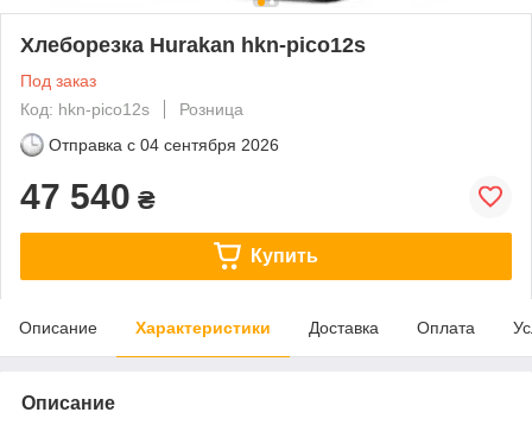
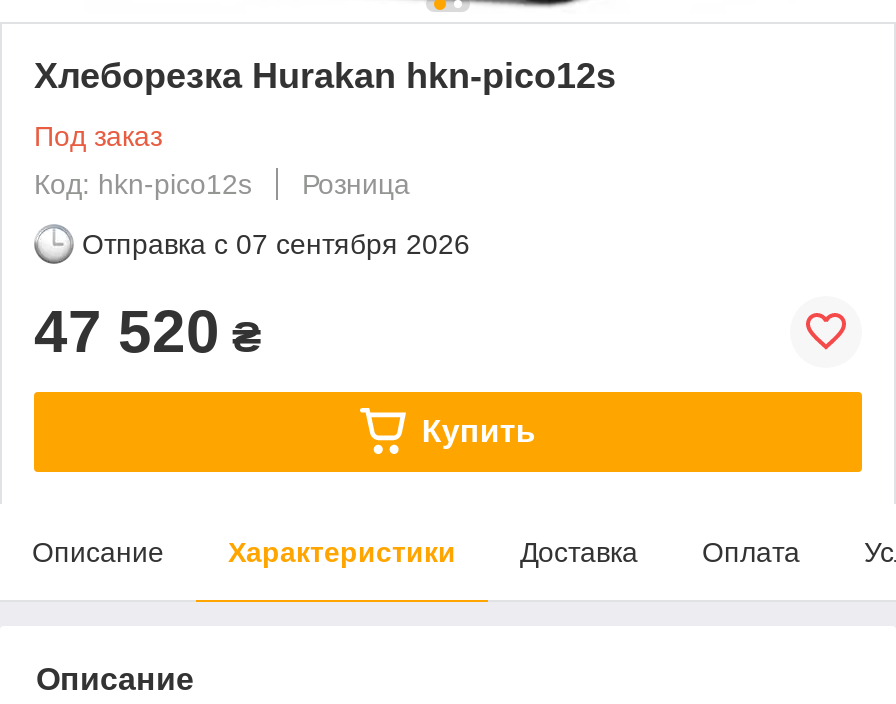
[49,135,279,154] Отправка с 04 сентября 2026 -> [82,228,470,260] Отправка с 07 сентября 2026
[20,177,156,216] 47 540 ₴ -> [34,298,262,364] 47 520 ₴

